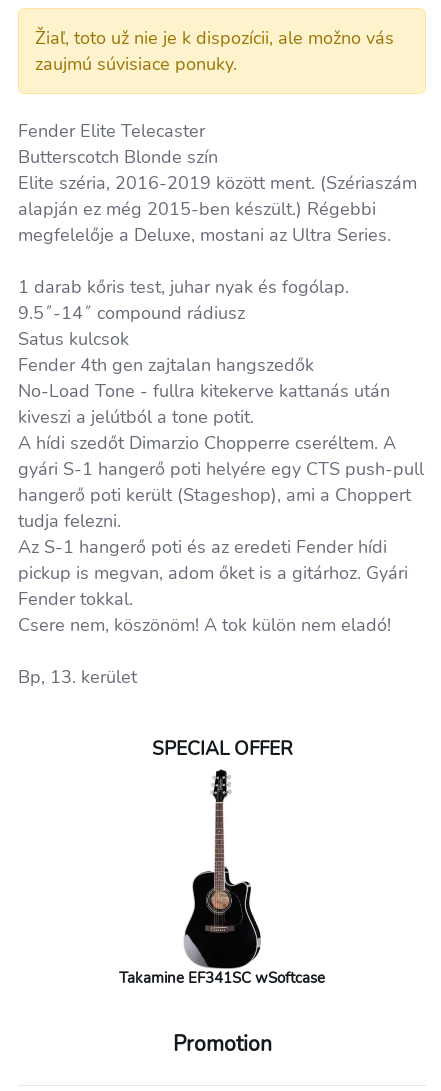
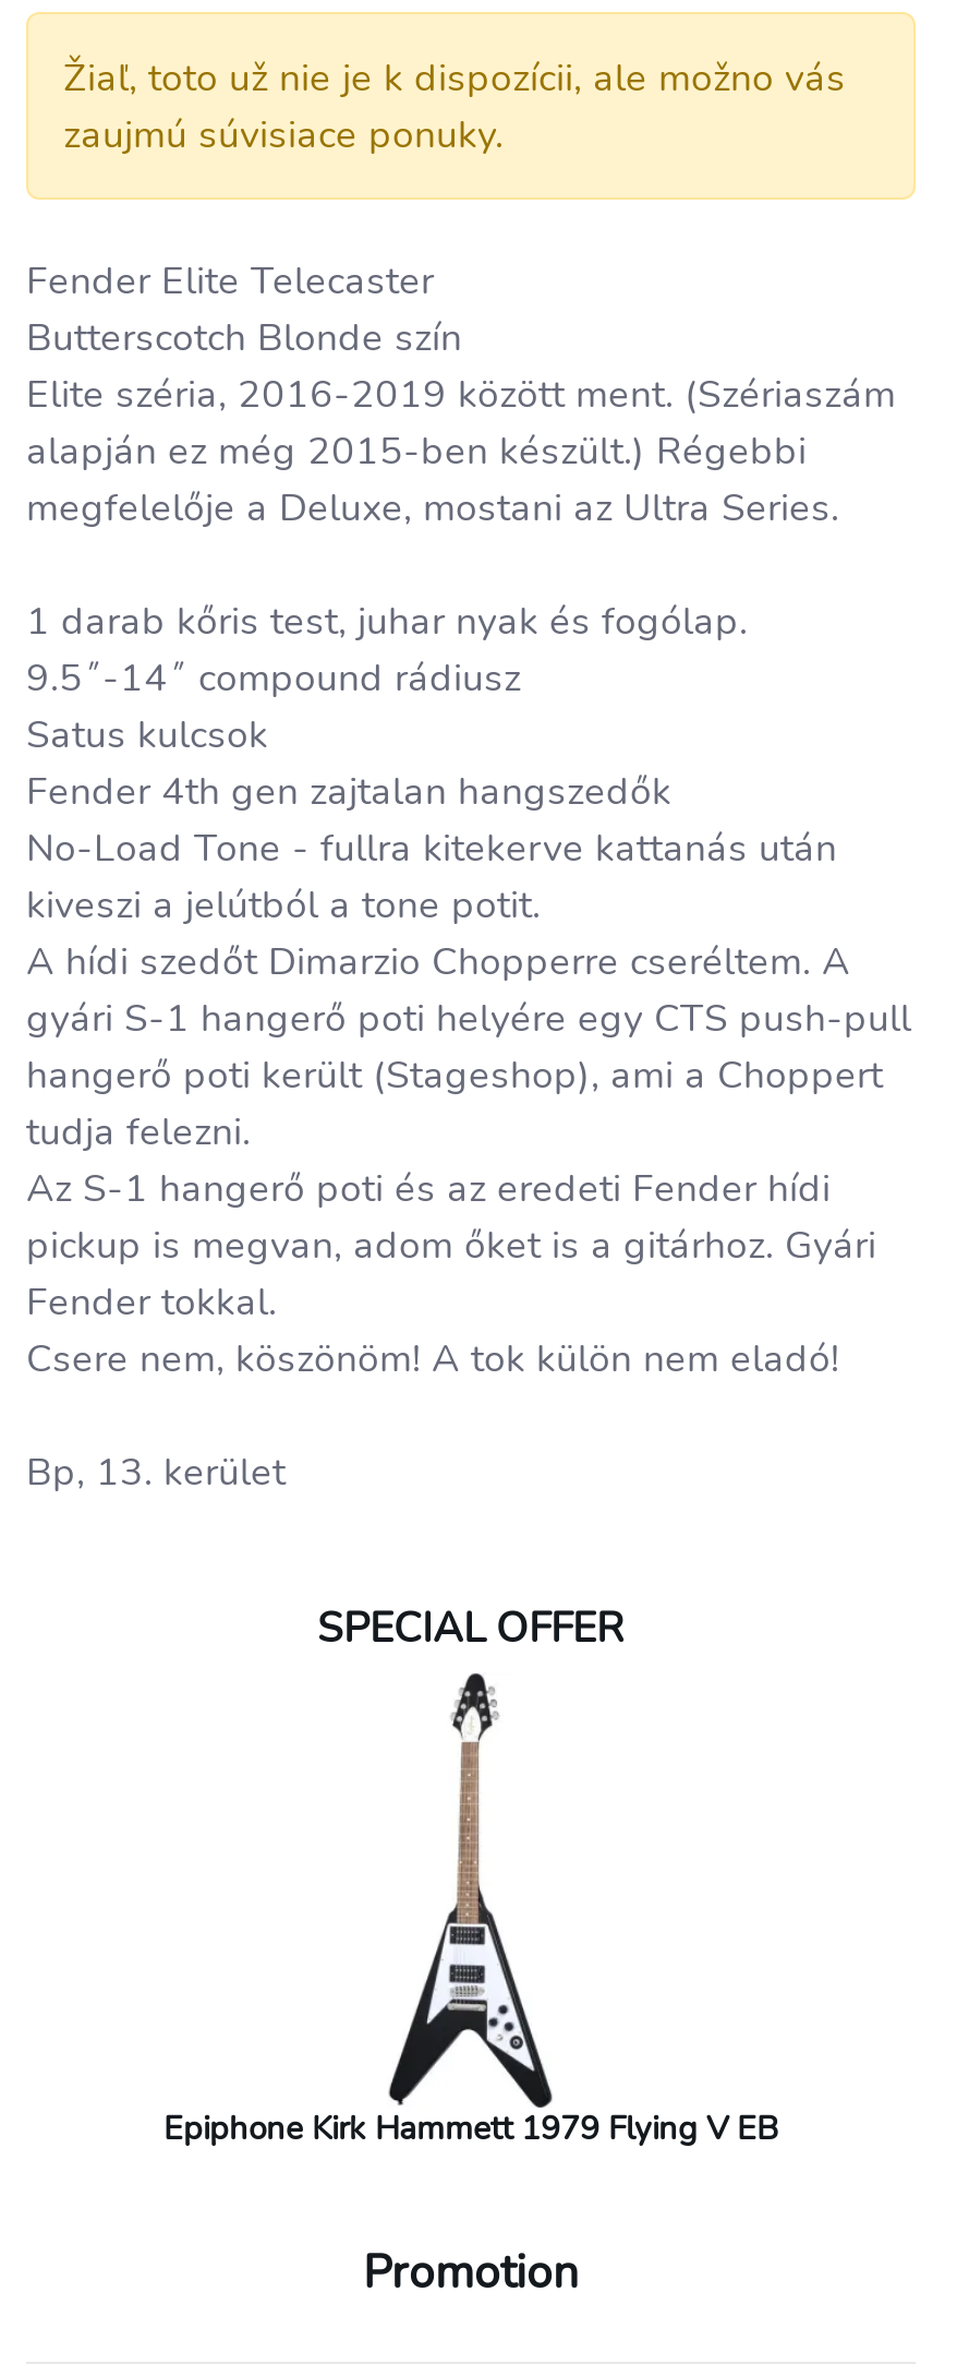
[119,770,325,988] [image] | Takamine EF341SC wSoftcase -> [163,1675,778,2150] [image] | Epiphone Kirk Hammett 1979 Flying V EB

